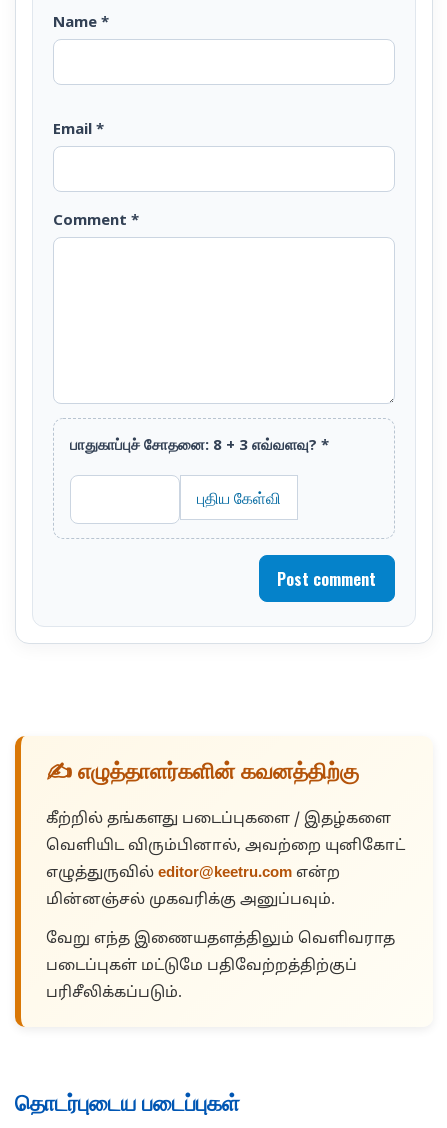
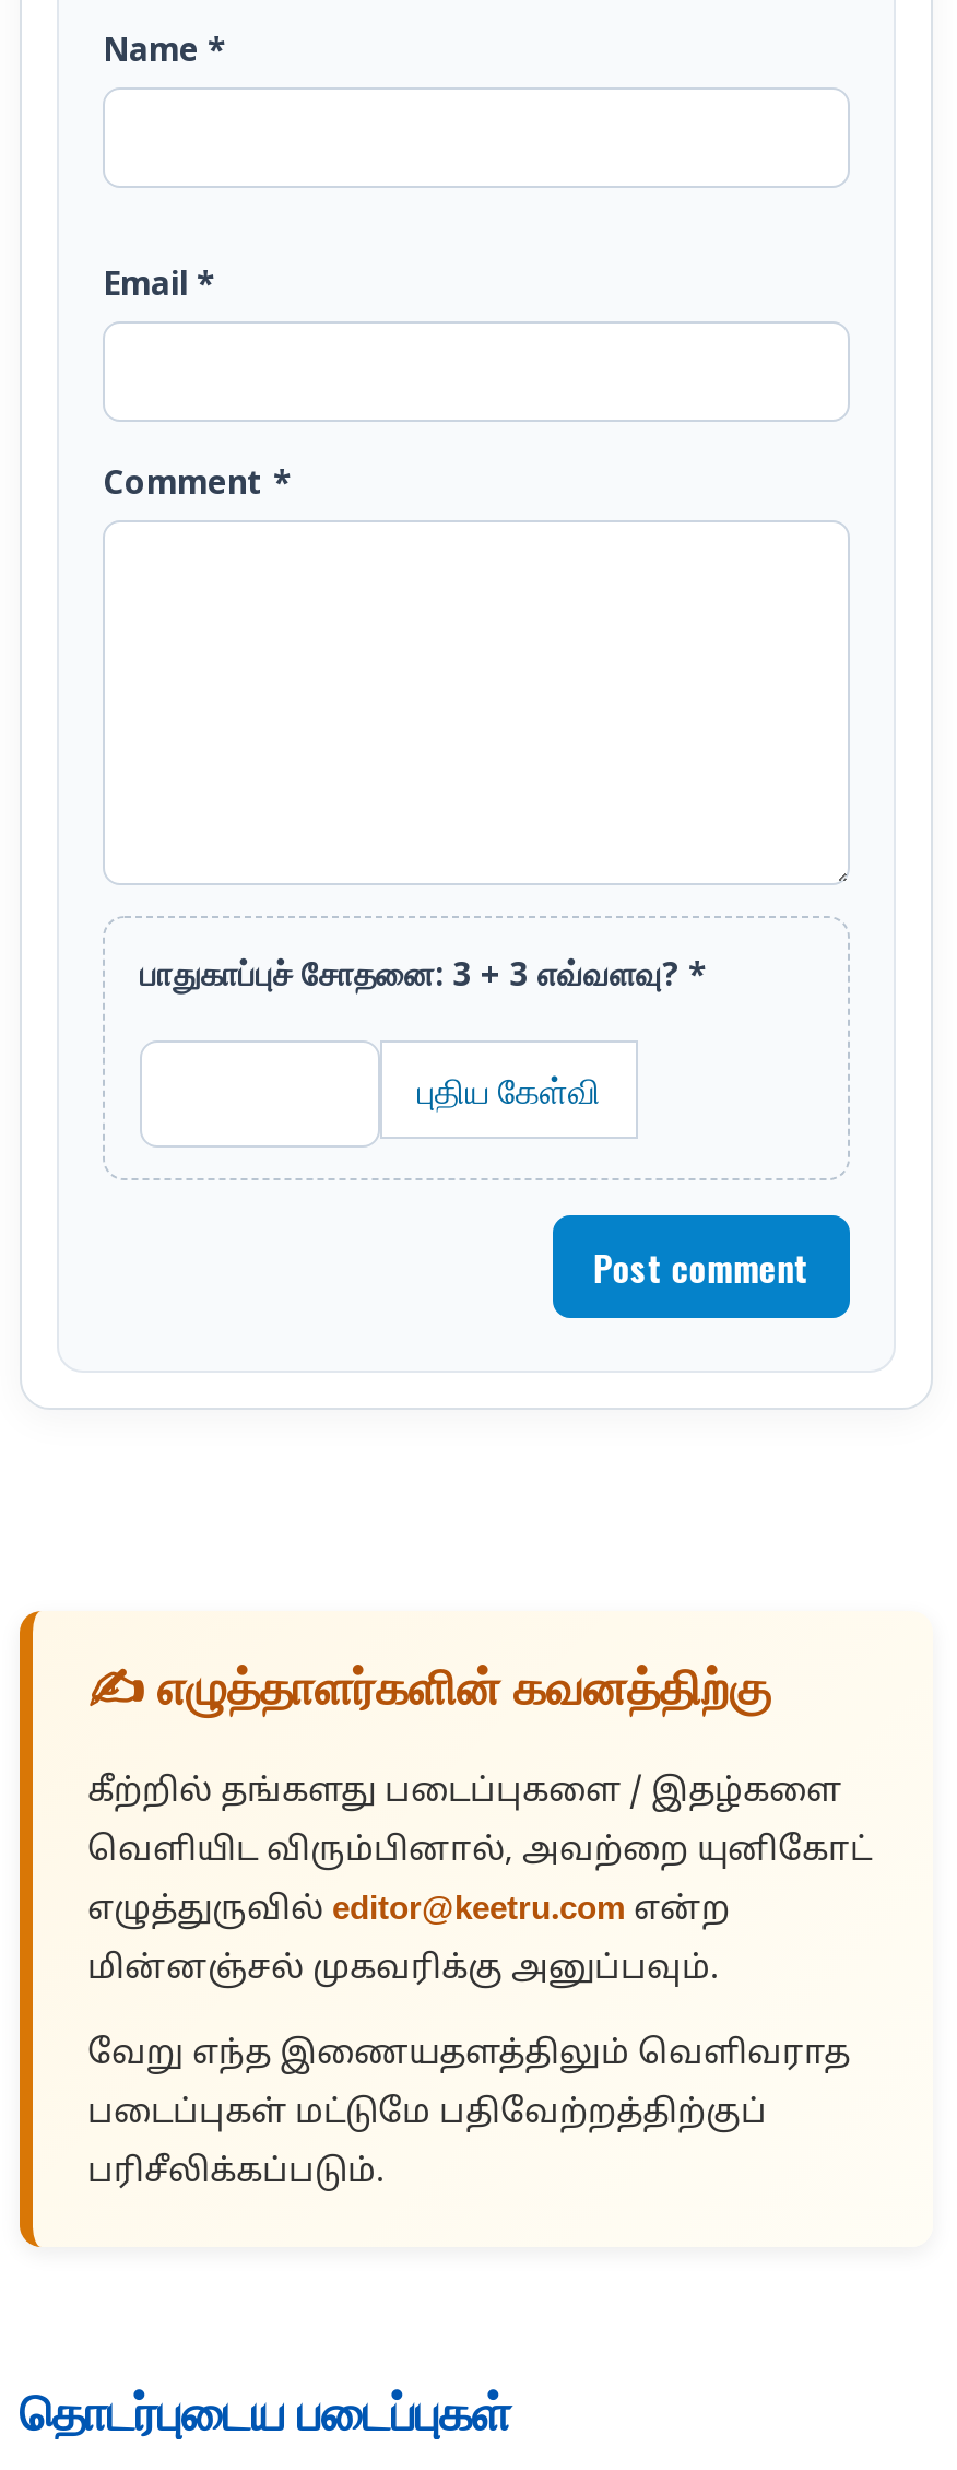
[70,434,329,454] பாதுகாப்புச் சோதனை: 8 + 3 எவ்வளவு? * -> [140,952,706,995] பாதுகாப்புச் சோதனை: 3 + 3 எவ்வளவு? *

